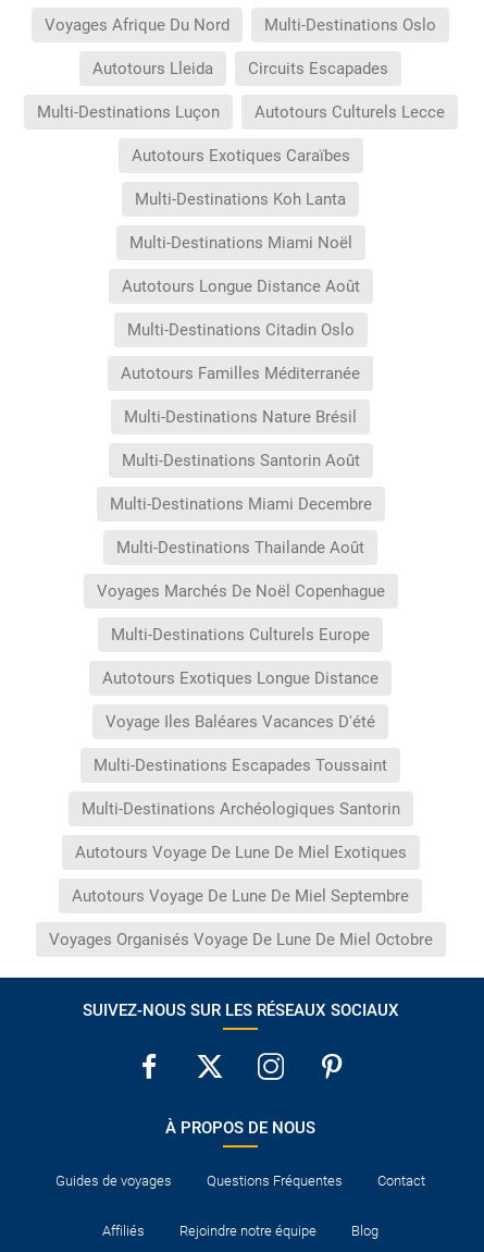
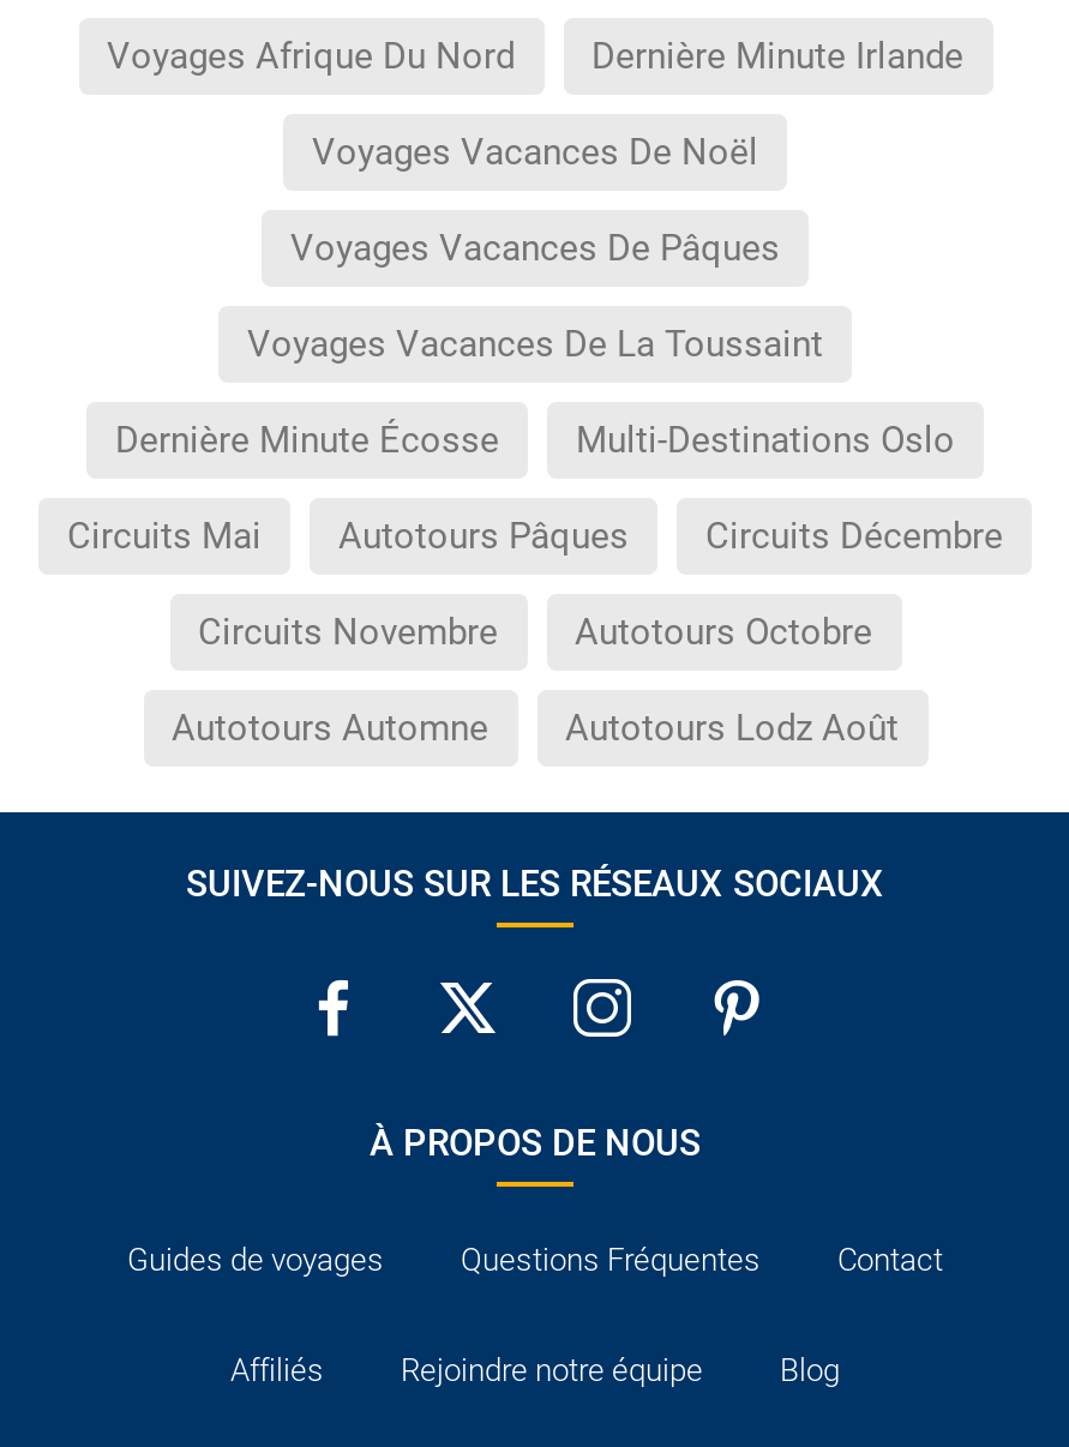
moved [264,15,436,35] -> [576,419,955,462]: Multi-Destinations Oslo
none -> [115,35,963,462] Dernière Minute Irlande | Voyages Vacances De Noël | Voyages Vacances De Pâques | Voyages Vacances De La Toussaint | Dernière Minute Écosse
[36,59,444,949] Autotours Lleida | Circuits Escapades | Multi-Destinations Luçon | Autotours Culturels Lecce | Autotours Exotiques Caraïbes | Multi-Destinations Koh Lanta | Multi-Destinations Miami Noël | Autotours Longue Distance Août | Multi-Destinations Citadin Oslo | Autotours Familles Méditerranée | Multi-Destinations Nature Brésil | Multi-Destinations Santorin Août | Multi-Destinations Miami Decembre | Multi-Destinations Thailande Août | Voyages Marchés De Noël Copenhague | Multi-Destinations Culturels Europe | Autotours Exotiques Longue Distance | Voyage Iles Baléares Vacances D'été | Multi-Destinations Escapades Toussaint | Multi-Destinations Archéologiques Santorin | Autotours Voyage De Lune De Miel Exotiques | Autotours Voyage De Lune De Miel Septembre | Voyages Organisés Voyage De Lune De Miel Octobre -> [67,514,1003,750] Circuits Mai | Autotours Pâques | Circuits Décembre | Circuits Novembre | Autotours Octobre | Autotours Automne | Autotours Lodz Août

